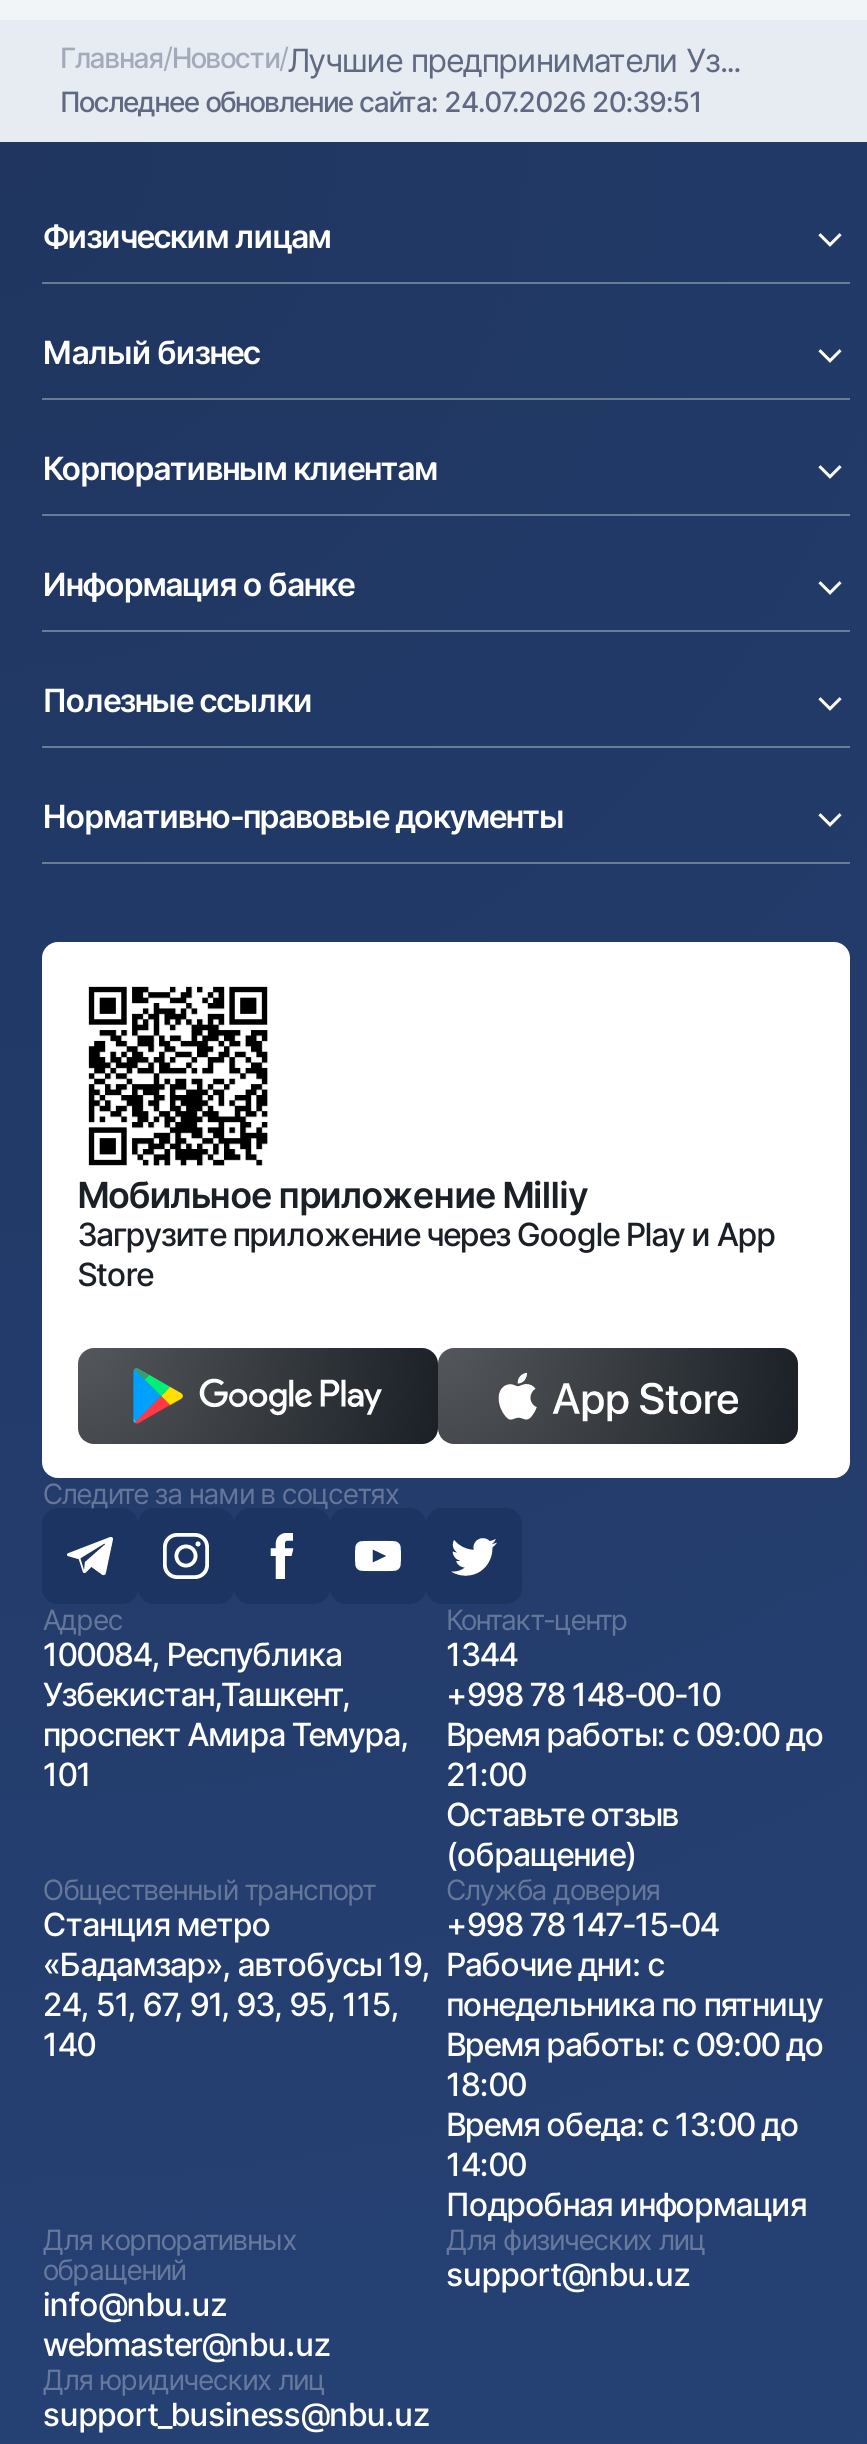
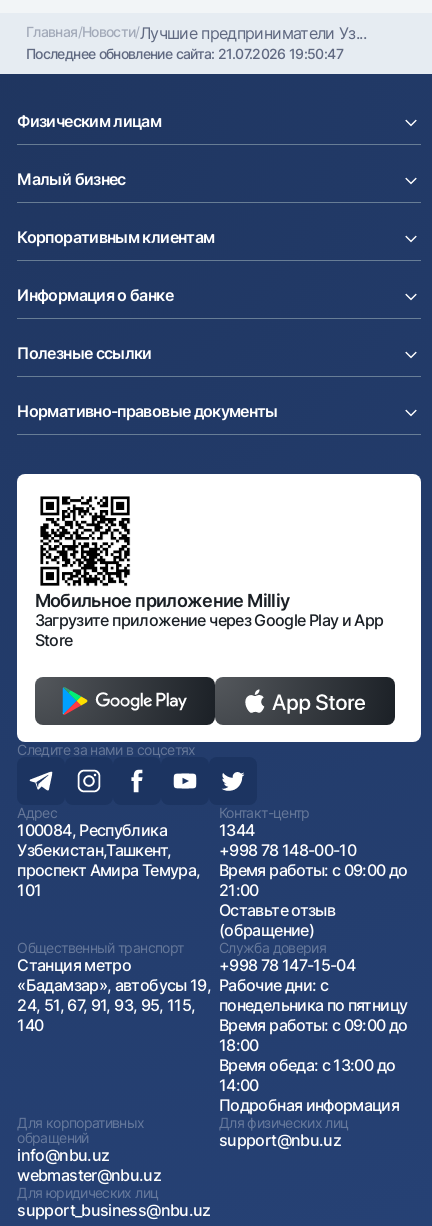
[60,84,702,118] Последнее обновление сайта: 24.07.2026 20:39:51 -> [26,45,343,62] Последнее обновление сайта: 21.07.2026 19:50:47

